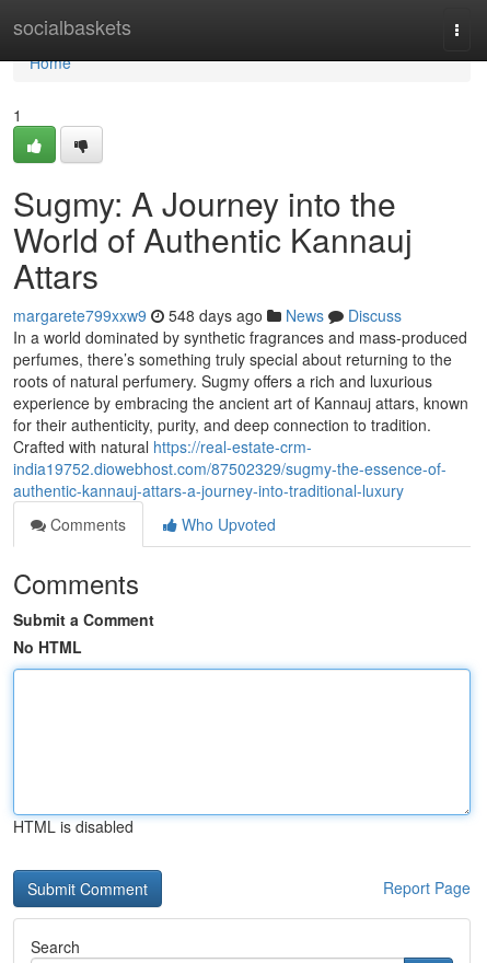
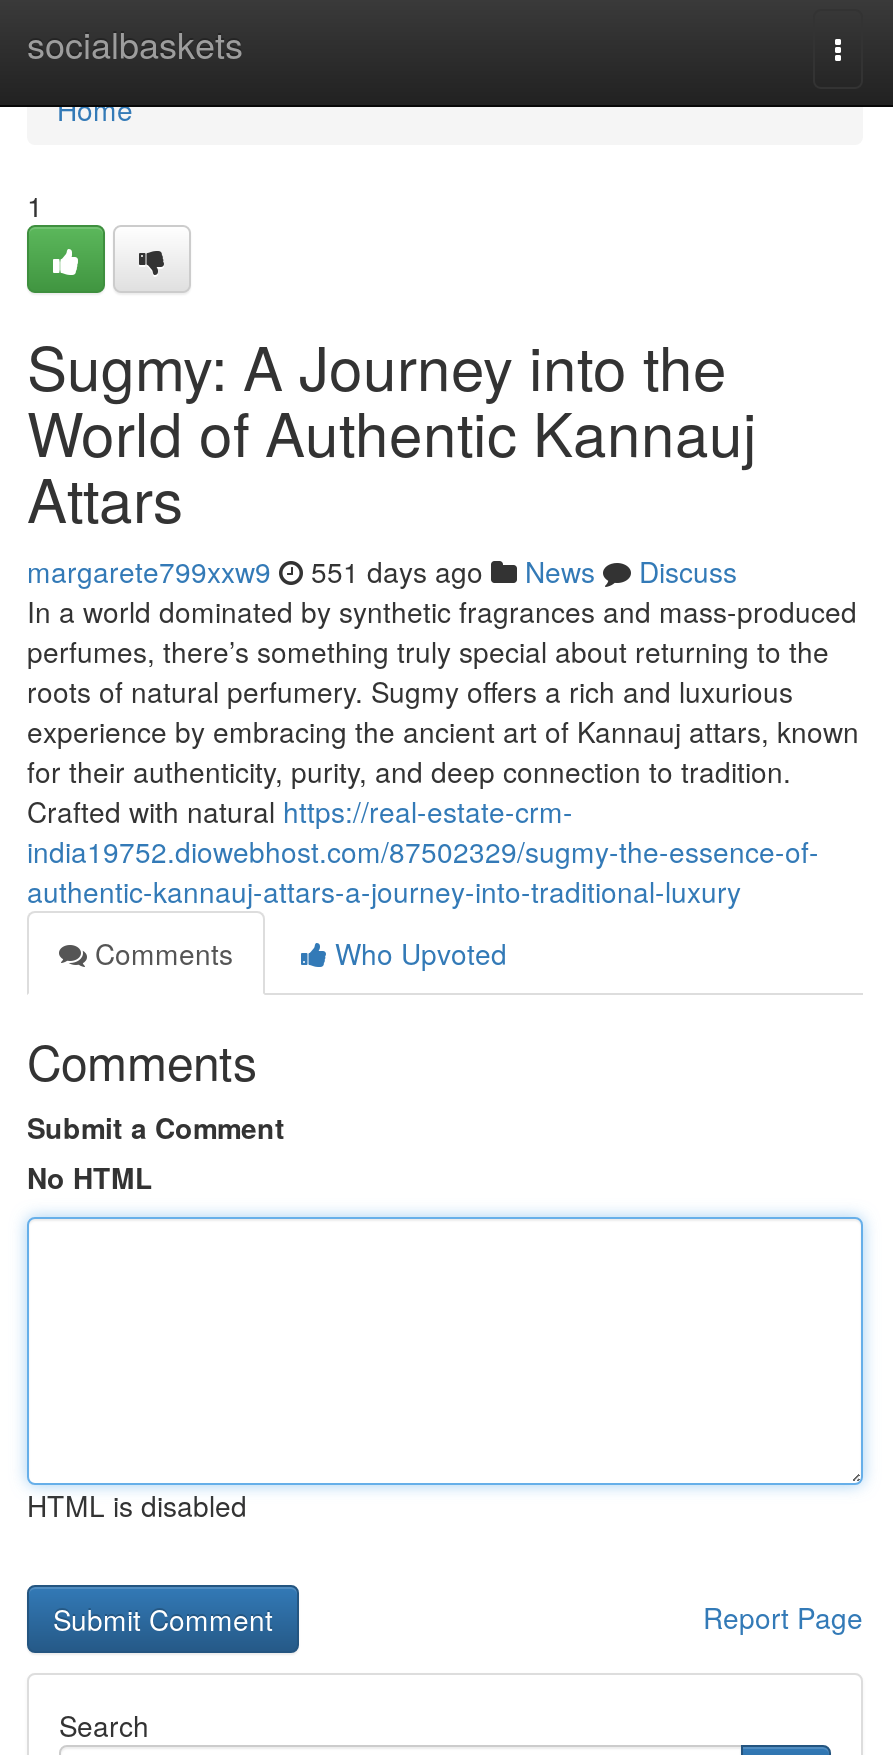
[13,304,402,326] margarete799xxw9 548 days ago News Discuss -> [27,551,737,591] margarete799xxw9 551 days ago News Discuss

